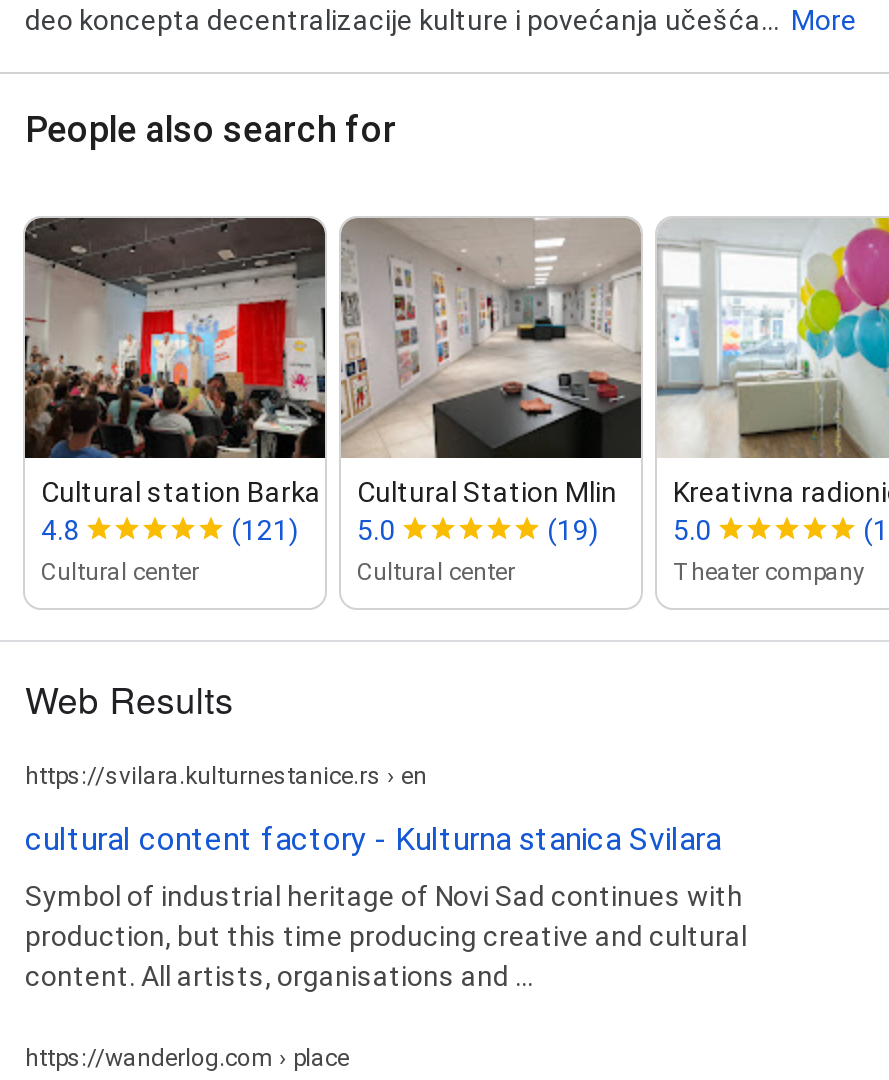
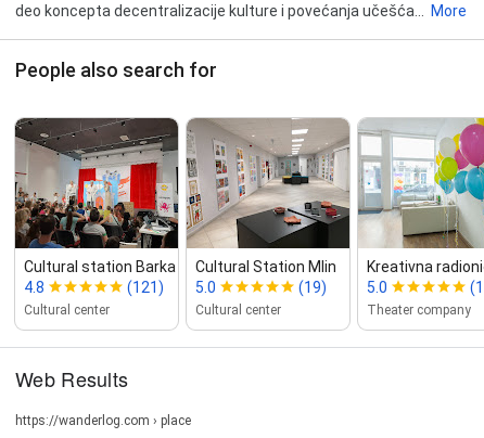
[25,761,747,991] https://svilara.kulturnestanice.rs › en | cultural content factory - Kulturna stanica Svilara | Symbol of industrial heritage of Novi Sad continues with | production, but this time producing creative and cultural | content. All artists, organisations and ... -> none

